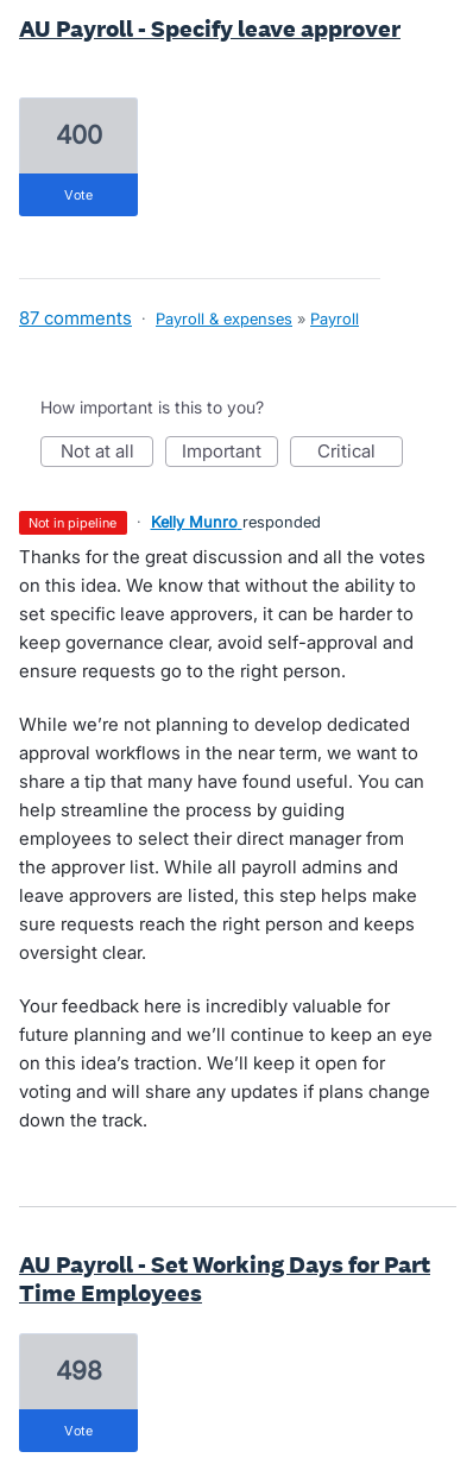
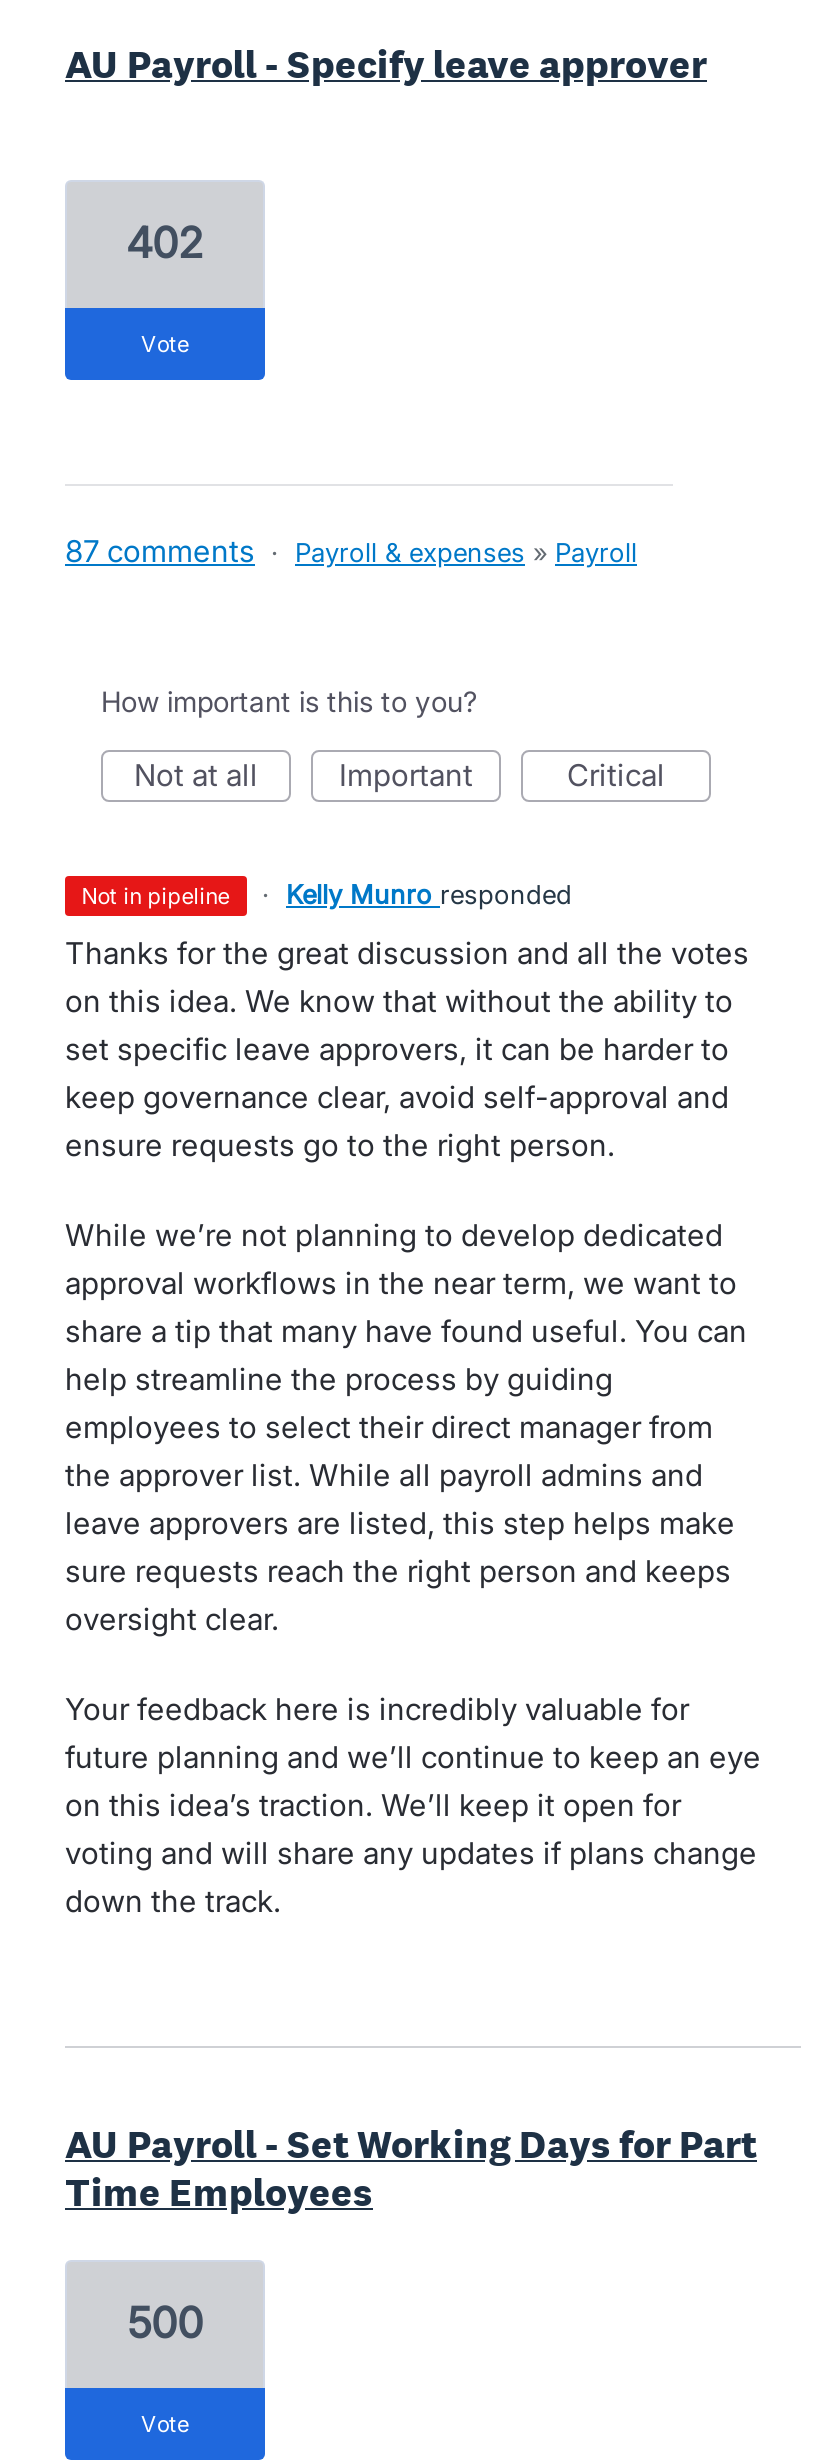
[55,120,102,150] 400 -> [126,218,204,268] 402
[55,1356,102,1386] 498 -> [127,2298,203,2348] 500

